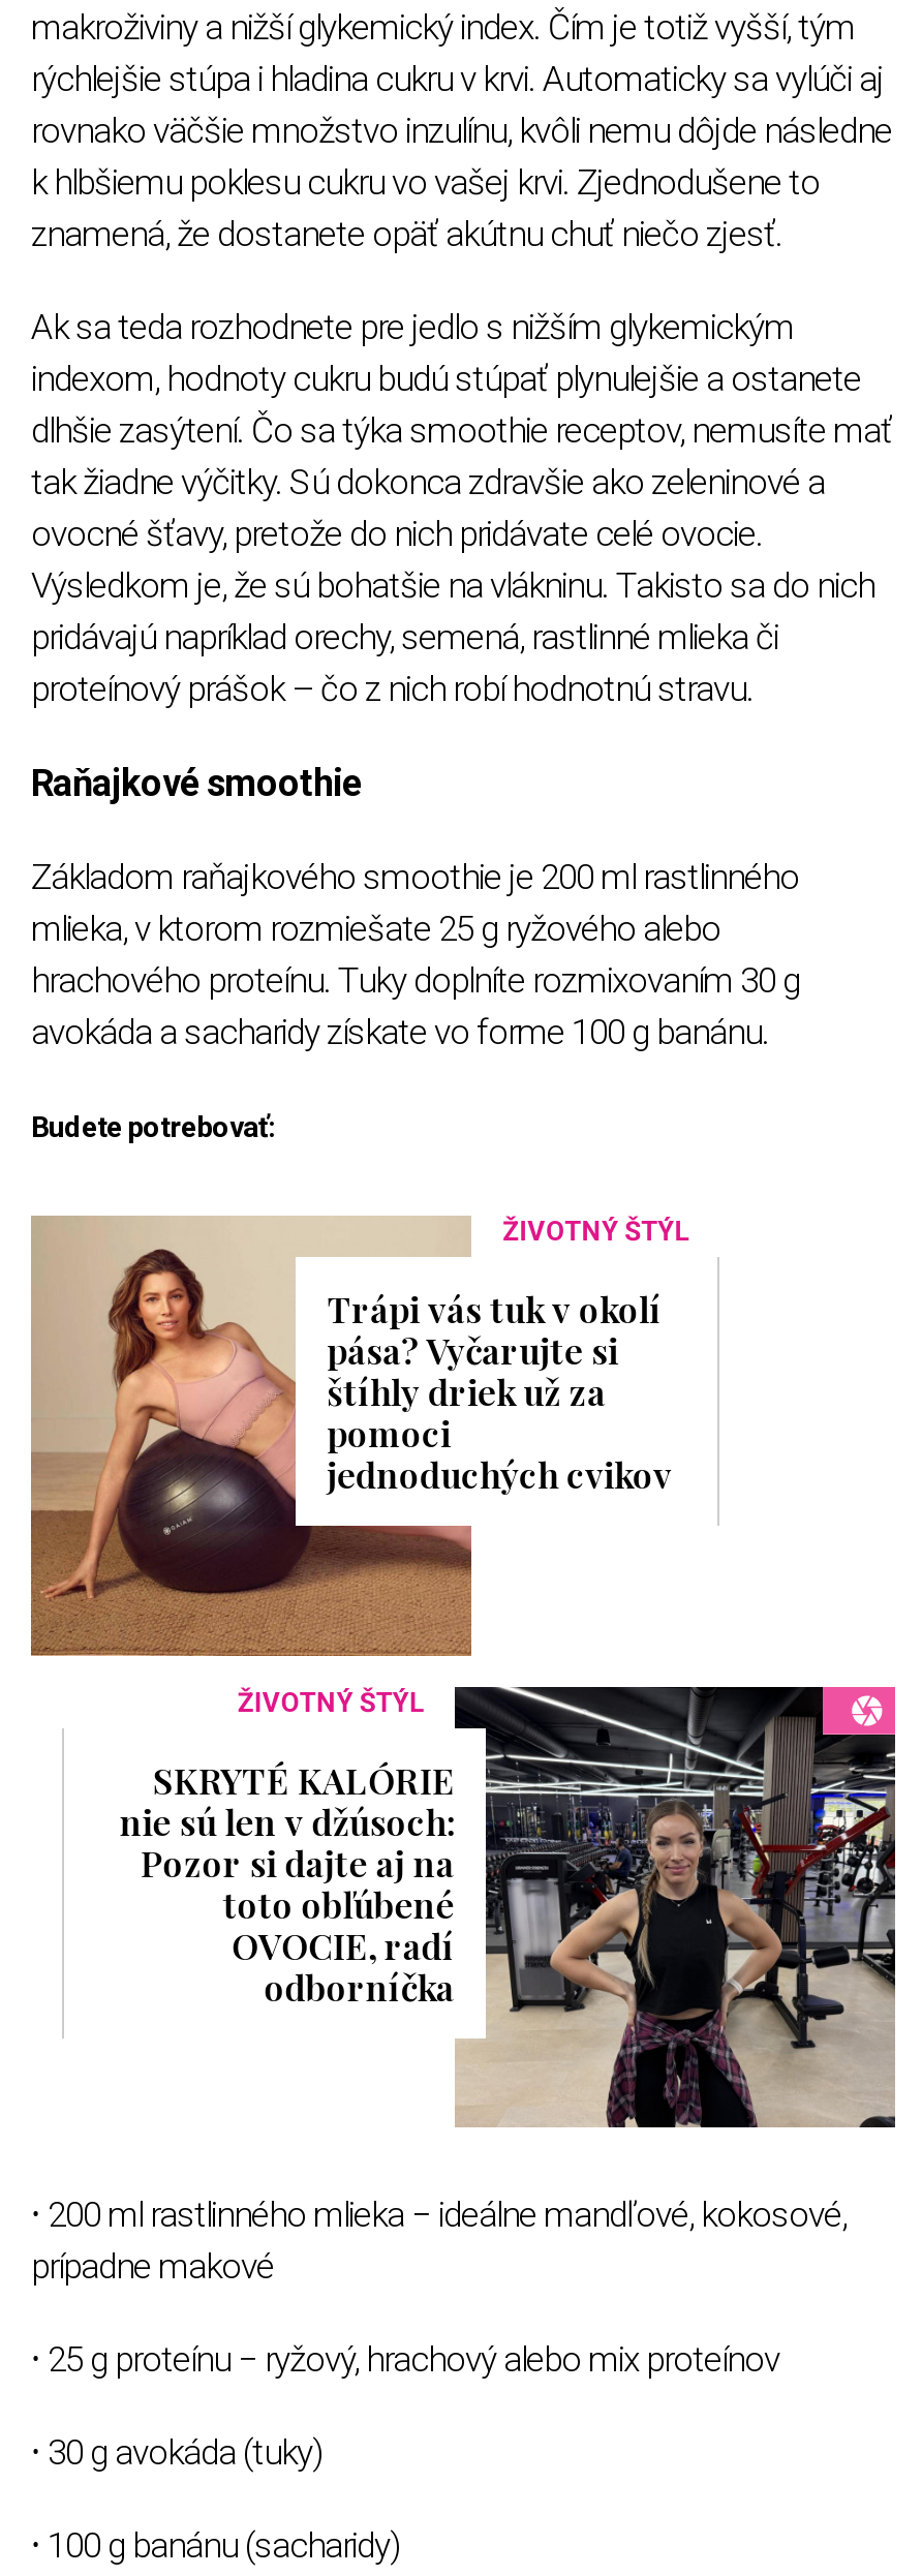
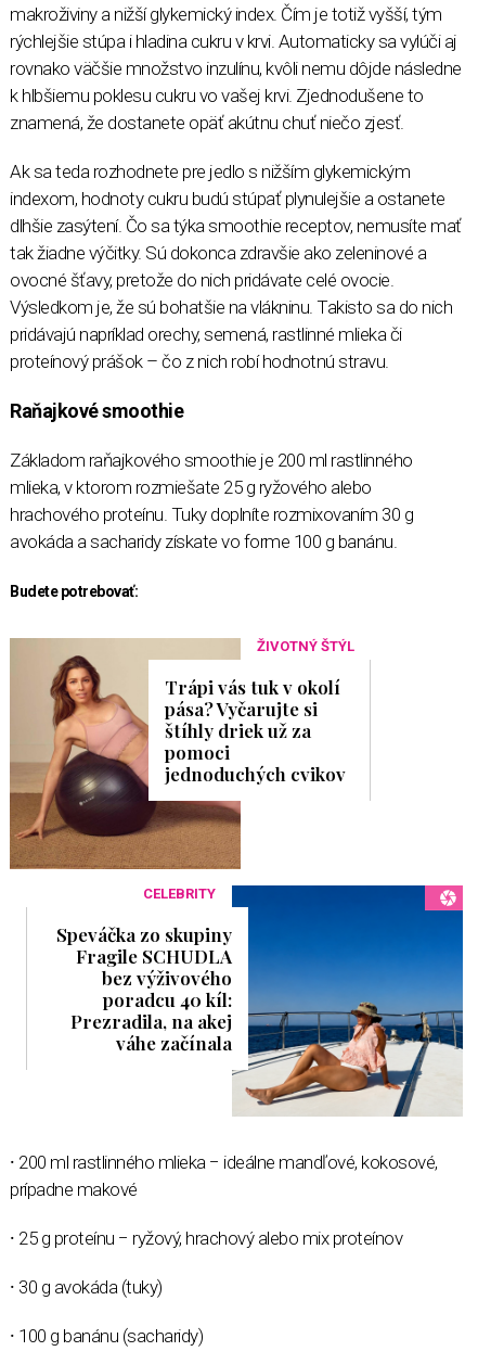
[119,1685,897,2129] [image] | SKRYTÉ KALÓRIE | nie sú len v džúsoch: | Pozor si dajte aj na | toto obľúbené | OVOCIE, radí | odborníčka -> [56,884,464,1117] [image] | Speváčka zo skupiny | Fragile SCHUDLA | bez výživového | poradcu 40 kíl: | Prezradila, na akej | váhe začínala
[237,1687,423,1718] ŽIVOTNÝ ŠTÝL -> [143,885,215,902] CELEBRITY

